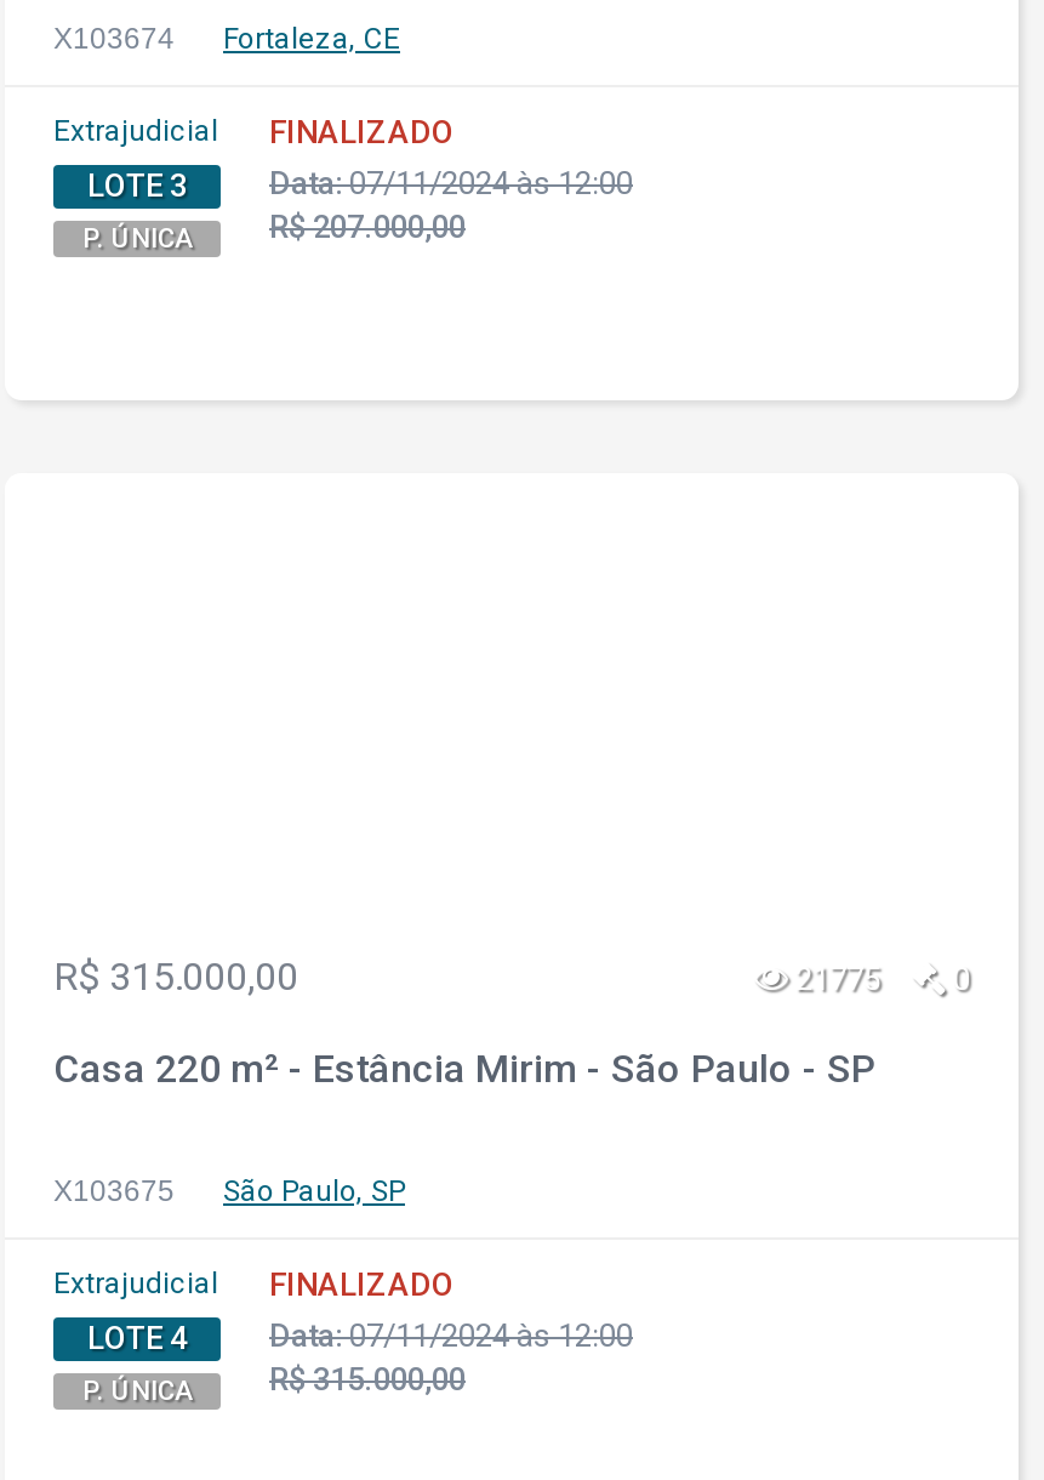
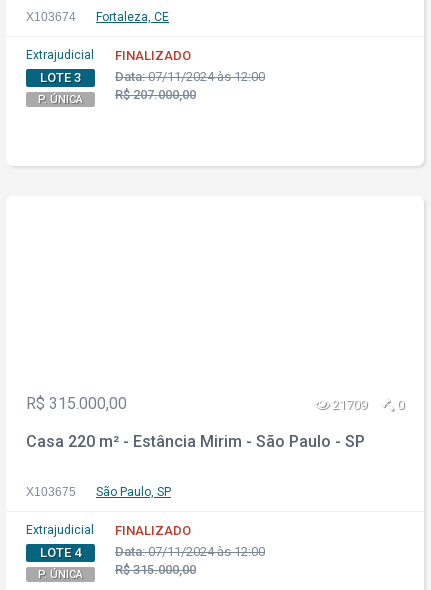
[788,961,970,997] 21775 0 -> [329,397,404,412] 21709 0

